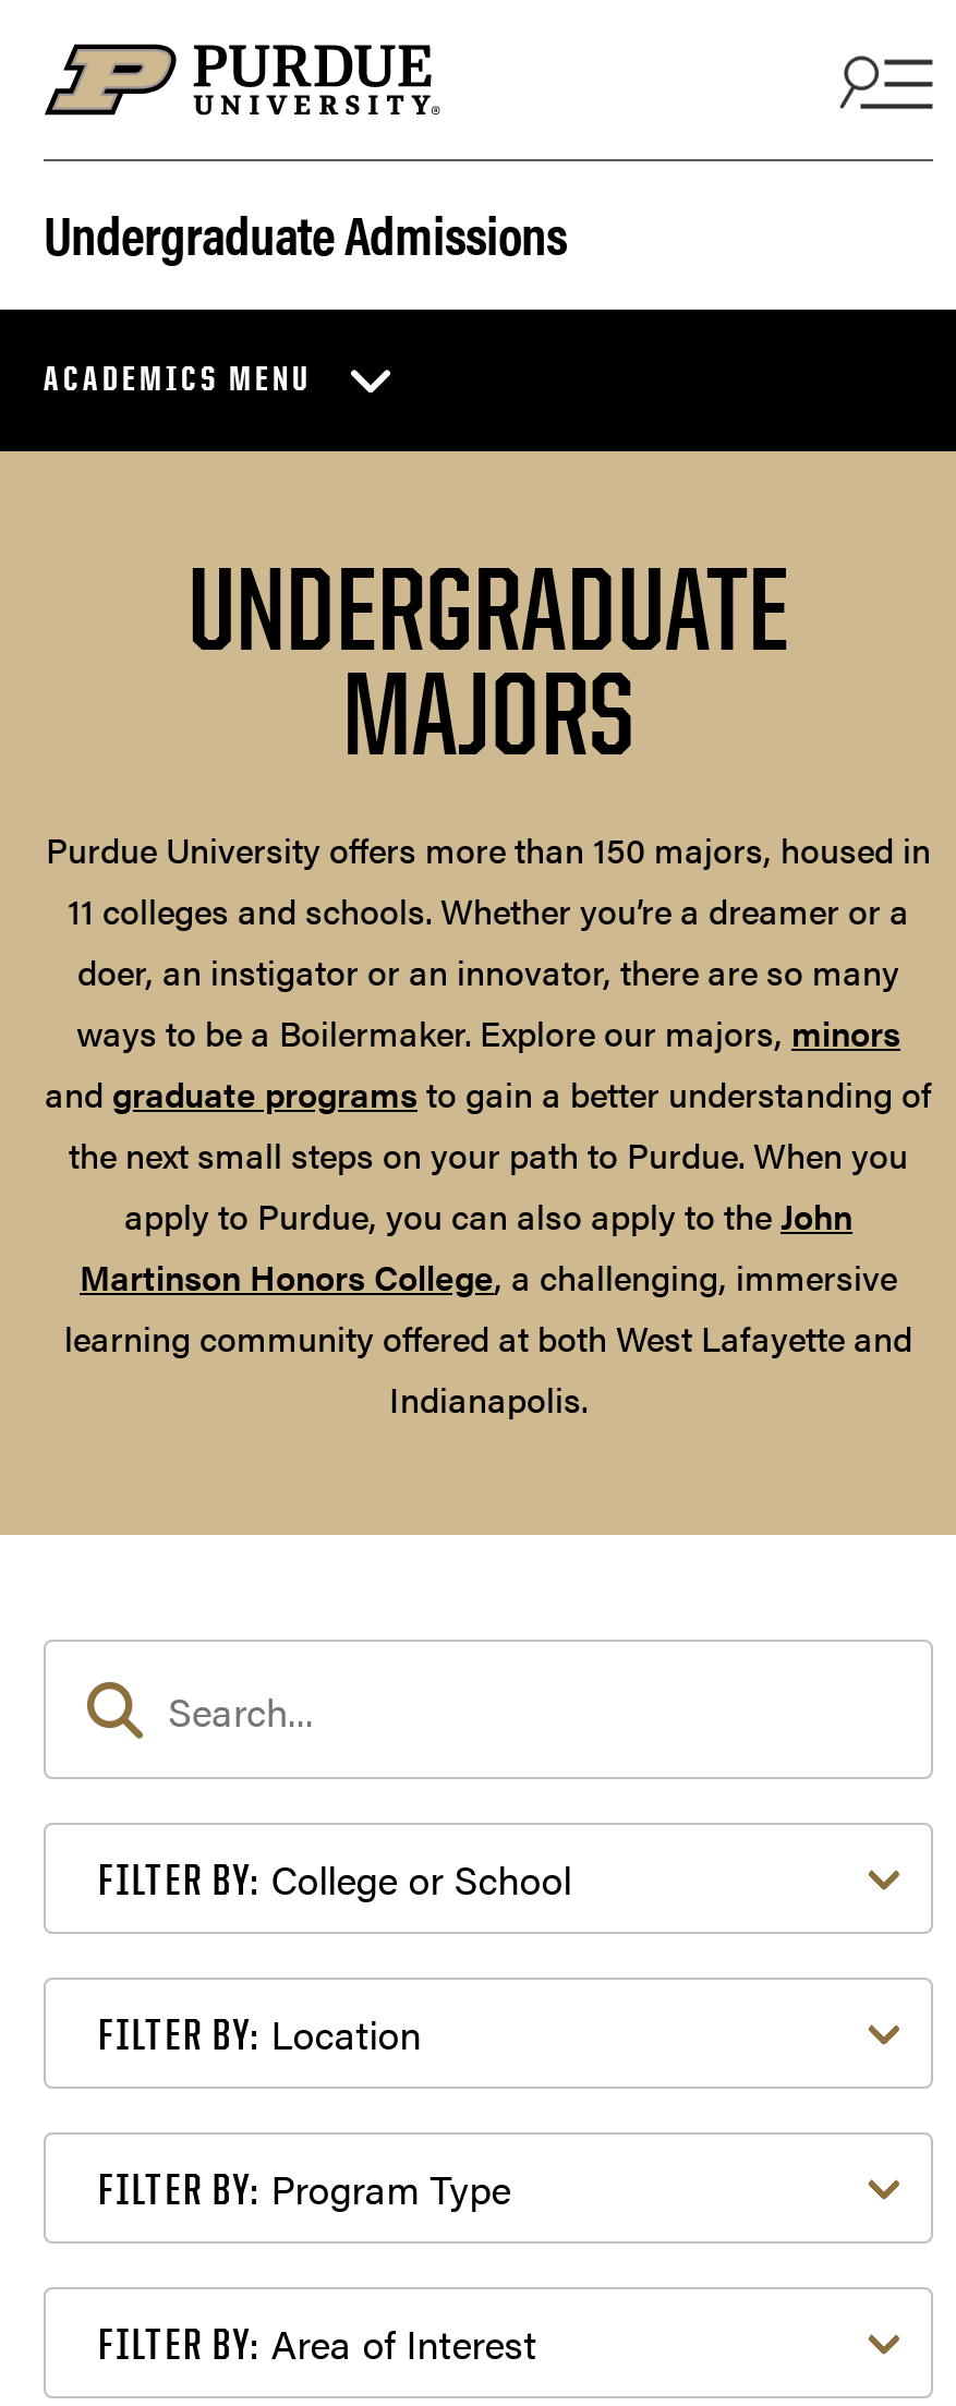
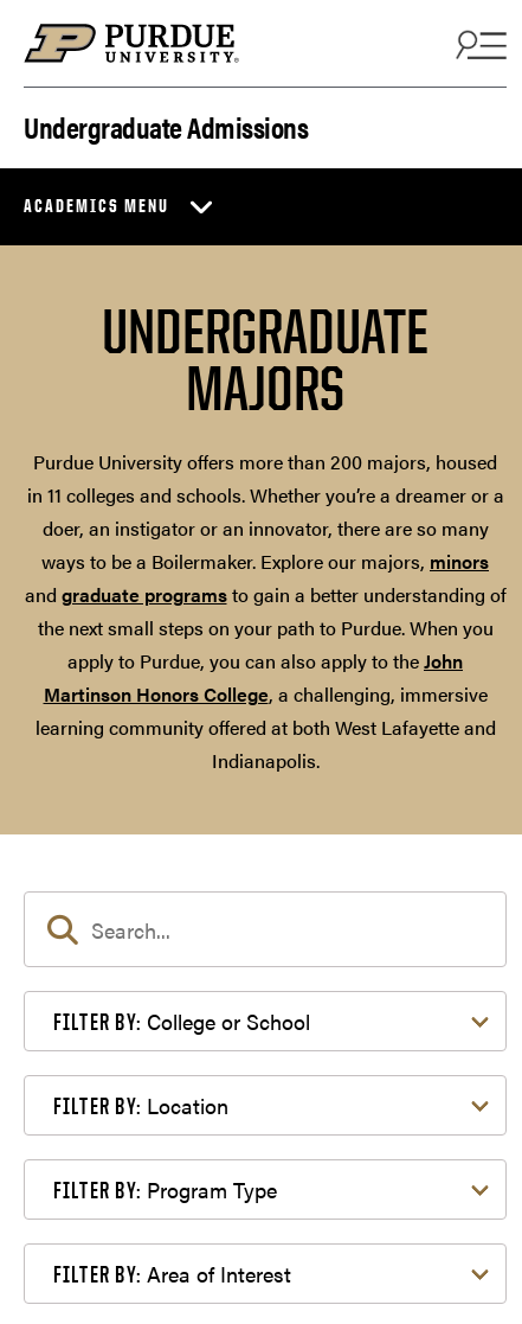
[46,825,931,936] Purdue University offers more than 150 majors, housed in | 11 colleges and schools. Whether you’re a dreamer or a -> [27,448,504,509] Purdue University offers more than 200 majors, housed | in 11 colleges and schools. Whether you’re a dreamer or a

